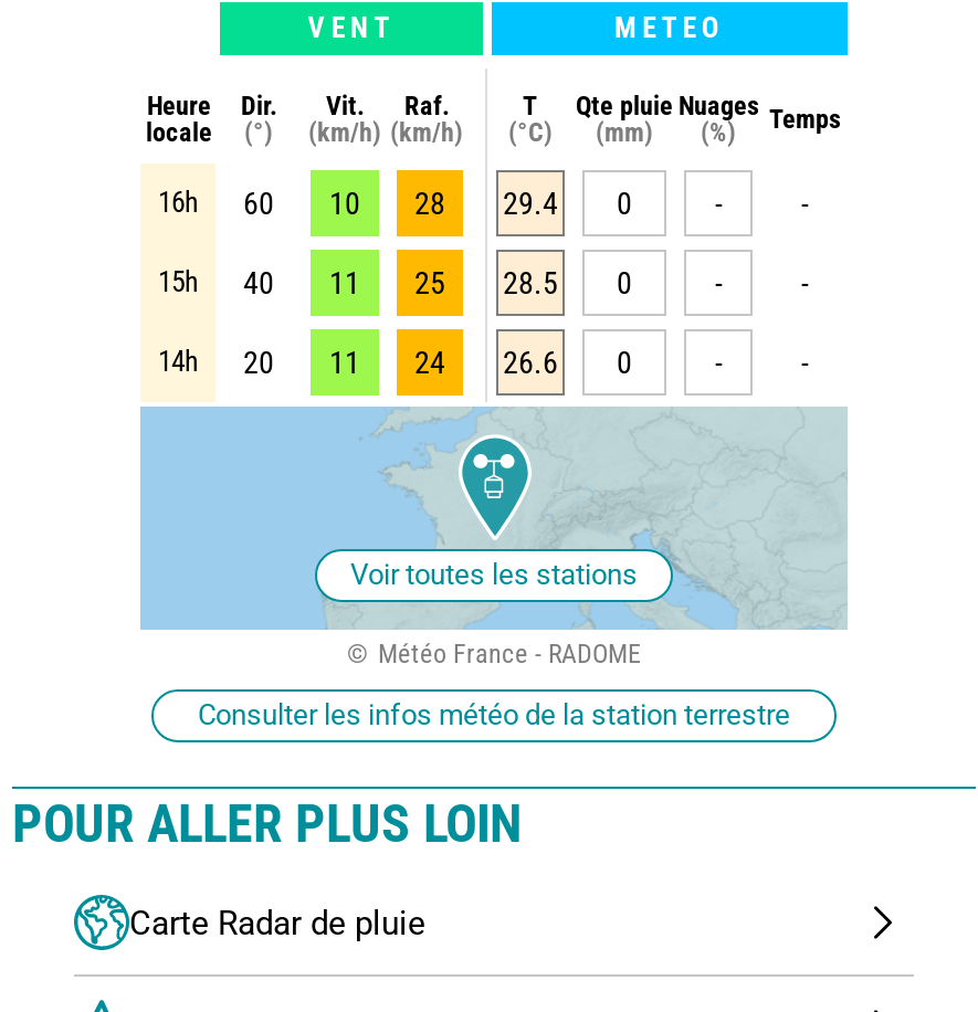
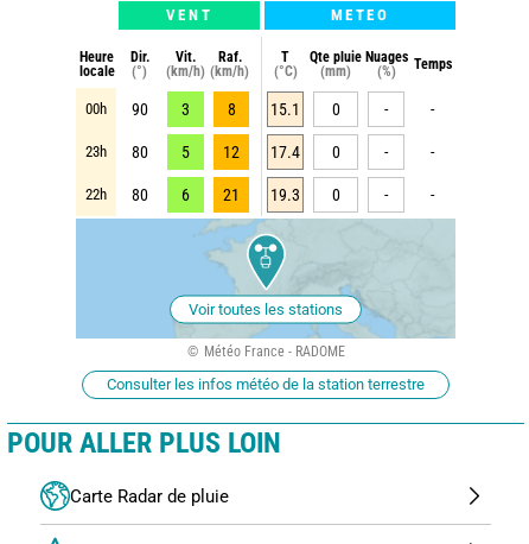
[158,185,558,220] 16h | 60 | 10 | 28 | 29.4 -> [85,99,300,118] 00h | 90 | 3 | 8 | 15.1
[158,264,558,300] 15h | 40 | 11 | 25 | 28.5 -> [85,142,300,161] 23h | 80 | 5 | 12 | 17.4
[158,344,558,379] 14h | 20 | 11 | 24 | 26.6 -> [85,185,300,204] 22h | 80 | 6 | 21 | 19.3

